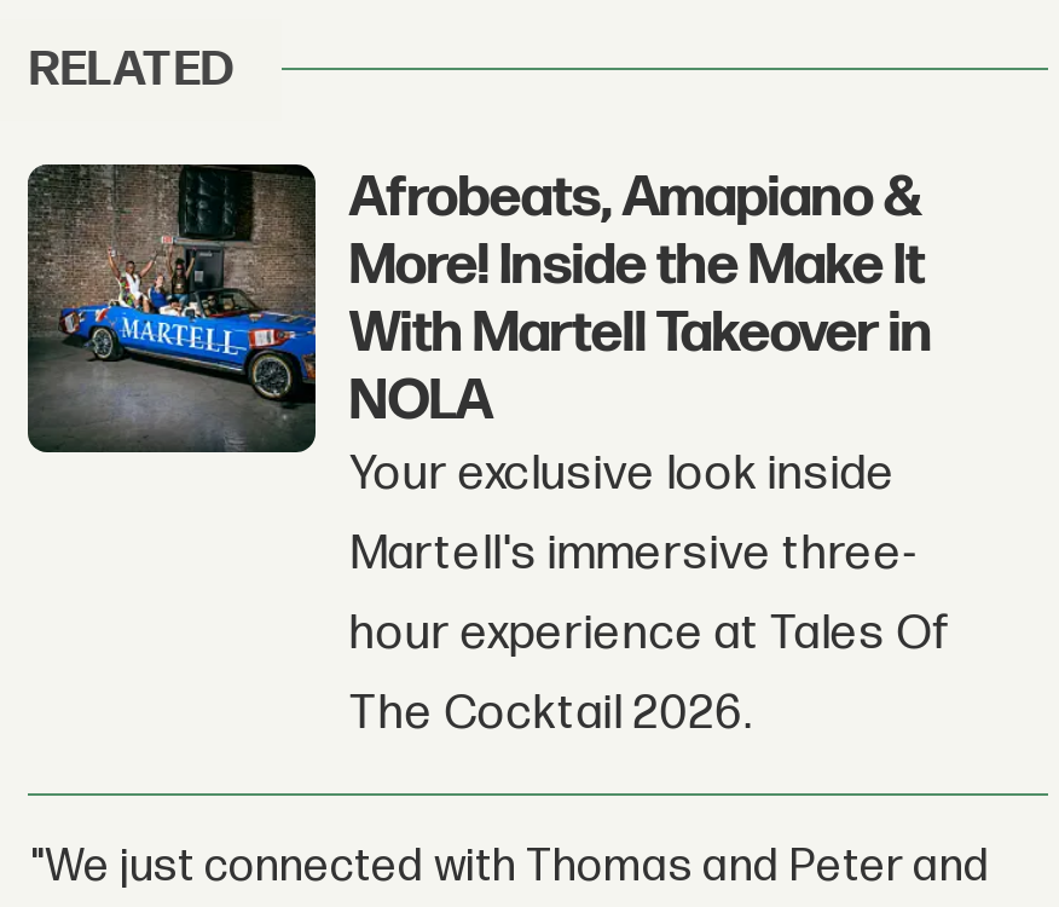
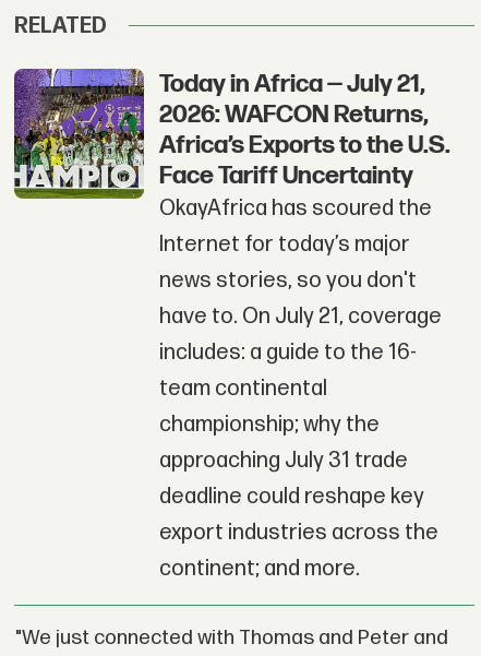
[25,162,951,743] [image] | Afrobeats, Amapiano & | More! Inside the Make It | With Martell Takeover in | NOLA | Your exclusive look inside | Martell's immersive three- | hour experience at Tales Of | The Cocktail 2026. -> [13,68,450,582] [image] | Today in Africa — July 21, | 2026: WAFCON Returns, | Africa’s Exports to the U.S. | Face Tariff Uncertainty | OkayAfrica has scoured the | Internet for today’s major | news stories, so you don't | have to. On July 21, coverage | includes: a guide to the 16- | team continental | championship; why the | approaching July 31 trade | deadline could reshape key | export industries across the | continent; and more.

